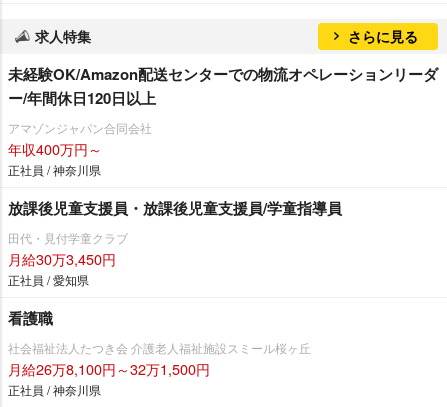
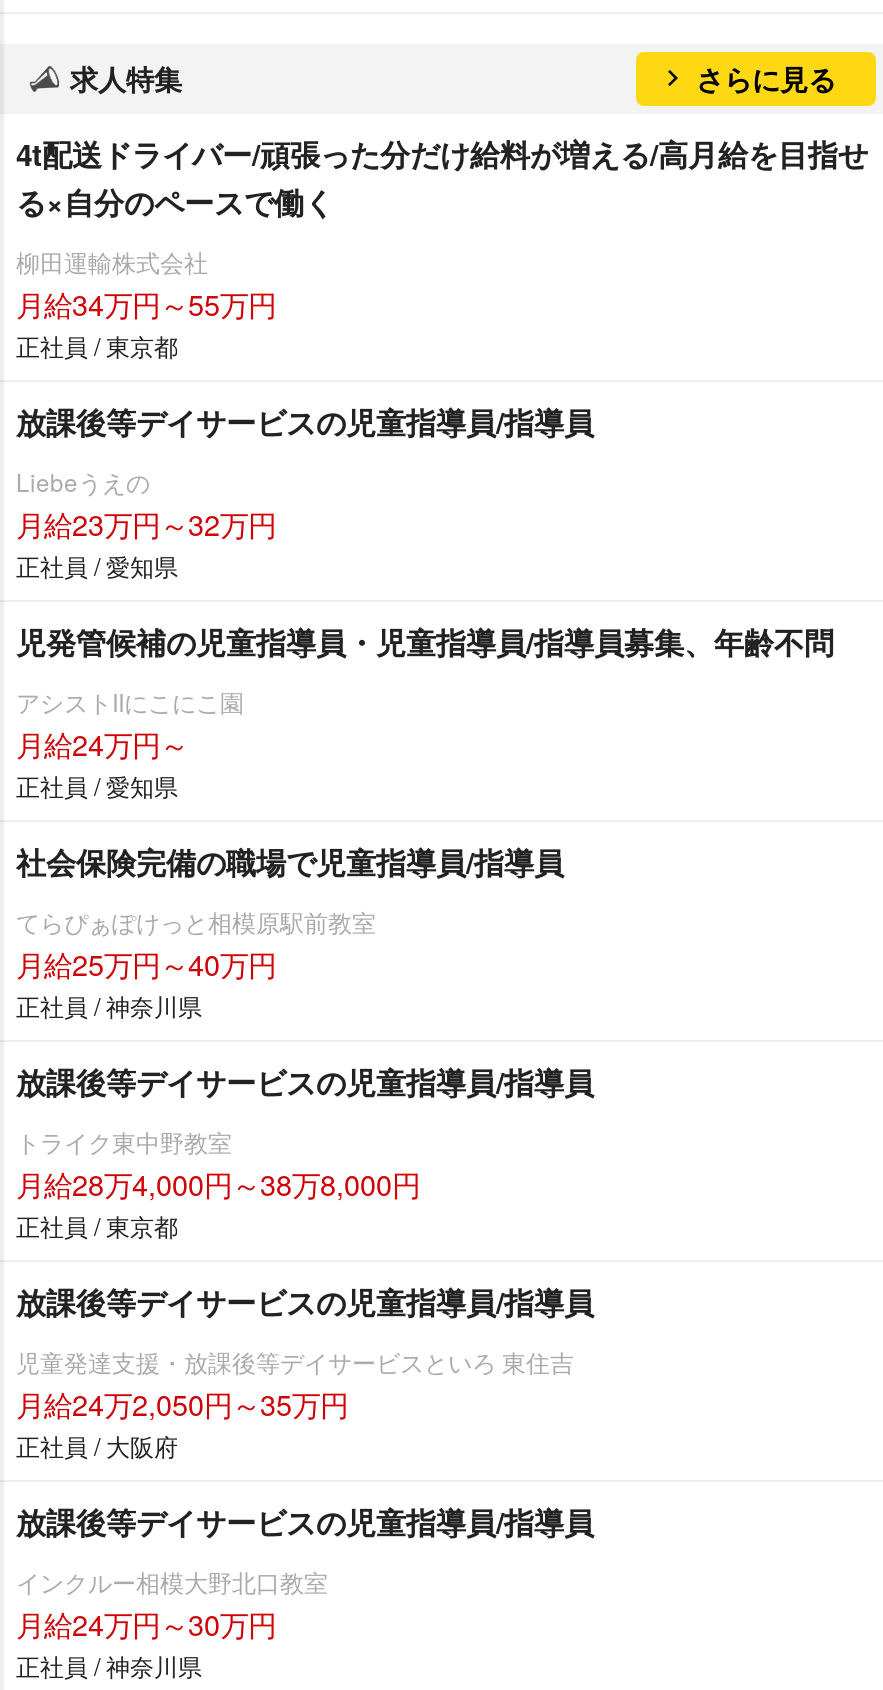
[8,63,438,159] 未経験OK/Amazon配送センターでの物流オペレーションリーダ | ー/年間休日120日以上 | アマゾンジャパン合同会社 | 年収400万円～ -> [16,131,868,983] 4t配送ドライバー/頑張った分だけ給料が増える/高月給を目指せ | る×自分のペースで働く | 柳田運輸株式会社 | 月給34万円～55万円 | 正社員 / 東京都 | 放課後等デイサービスの児童指導員/指導員 | Liebeうえの | 月給23万円～32万円 | 正社員 / 愛知県 | 児発管候補の児童指導員・児童指導員/指導員募集、年齢不問 | アシストIIにこにこ園 | 月給24万円～ | 正社員 / 愛知県 | 社会保険完備の職場で児童指導員/指導員 | てらぴぁぽけっと相模原駅前教室 | 月給25万円～40万円
[8,197,342,379] 放課後児童支援員・放課後児童支援員/学童指導員 | 田代・見付学童クラブ | 月給30万3,450円 | 正社員 / 愛知県 | 看護職 | 社会福祉法人たつき会 介護老人福祉施設スミール桜ヶ丘 | 月給26万8,100円～32万1,500円 -> [16,1059,594,1643] 放課後等デイサービスの児童指導員/指導員 | トライク東中野教室 | 月給28万4,000円～38万8,000円 | 正社員 / 東京都 | 放課後等デイサービスの児童指導員/指導員 | 児童発達支援・放課後等デイサービスといろ 東住吉 | 月給24万2,050円～35万円 | 正社員 / 大阪府 | 放課後等デイサービスの児童指導員/指導員 | インクルー相模大野北口教室 | 月給24万円～30万円

